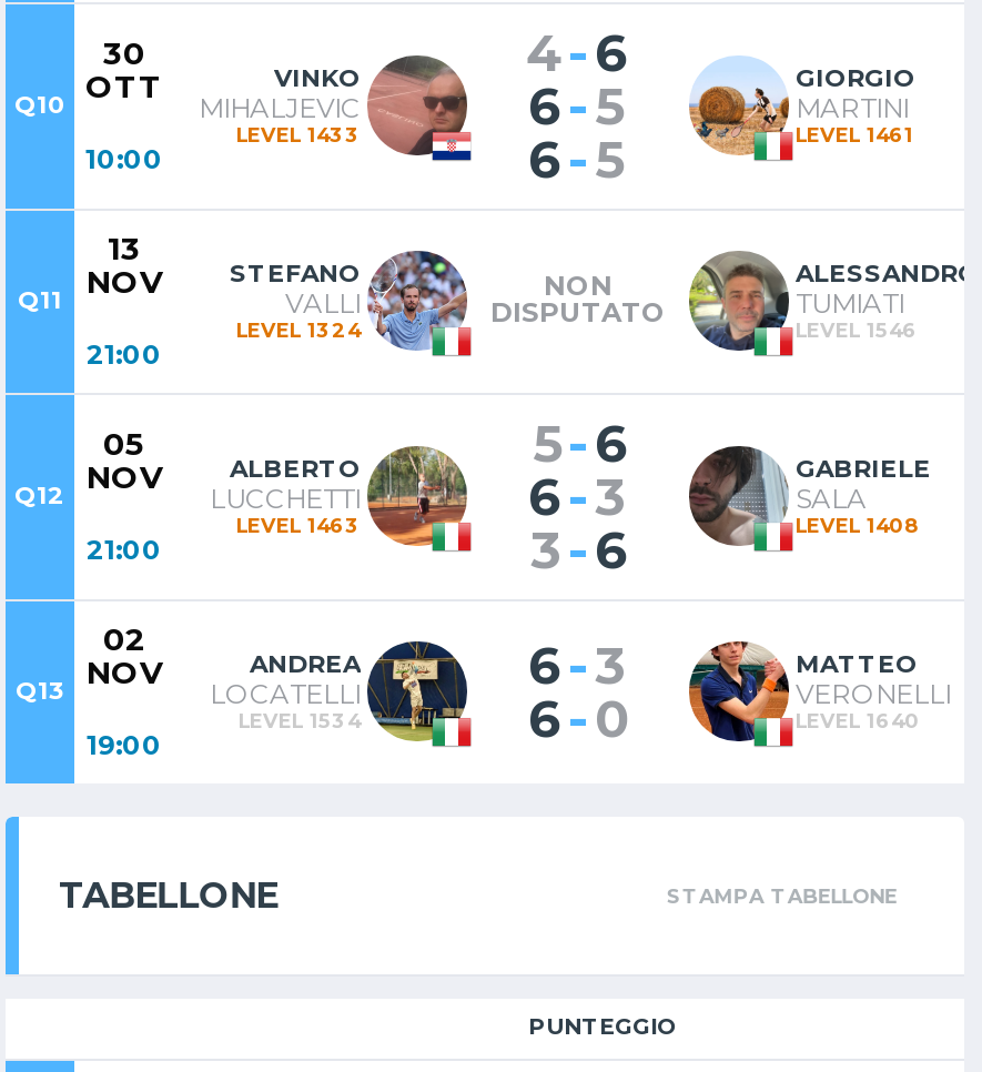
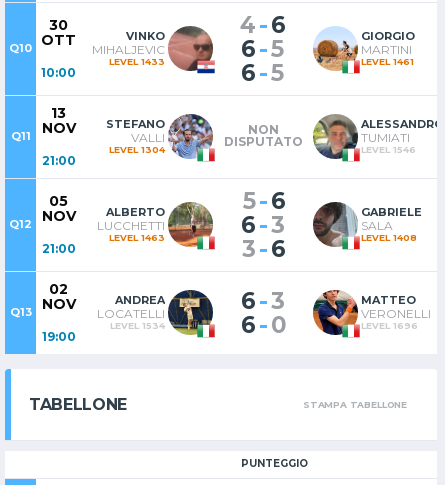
[236,316,361,341] LEVEL 1324 -> [109,143,165,154] LEVEL 1304
[796,707,920,731] LEVEL 1640 -> [361,319,418,330] LEVEL 1696

